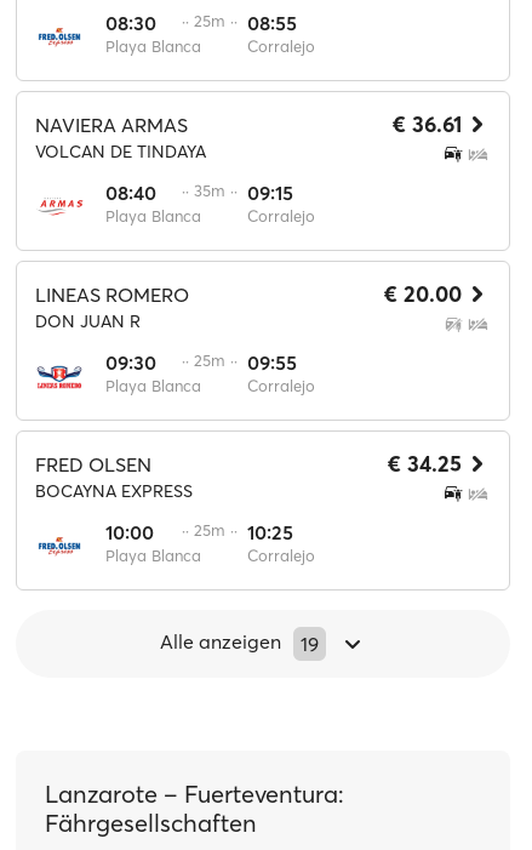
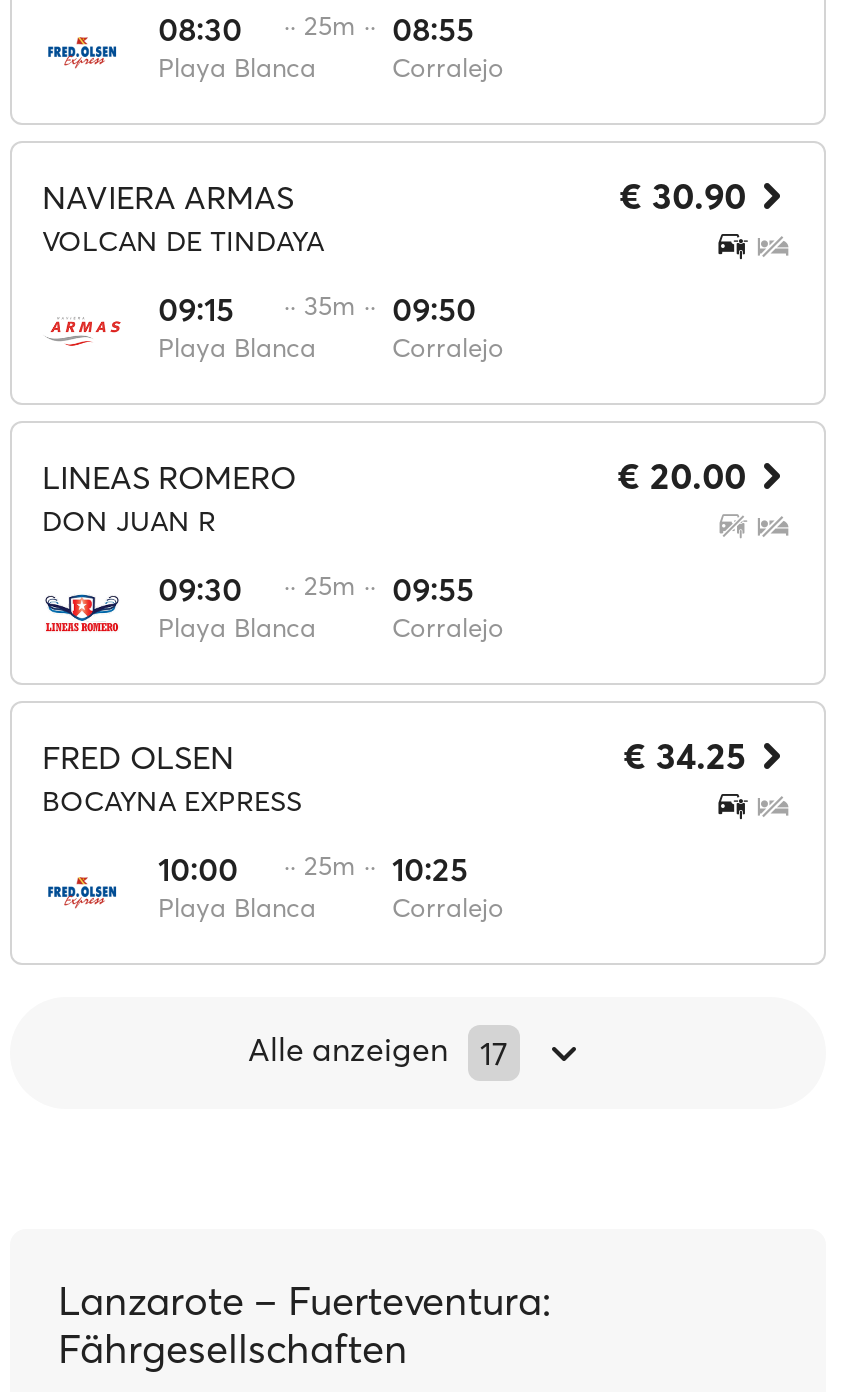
[393,110,462,138] € 36.61 -> [620,173,746,219] € 30.90
[105,181,156,205] 08:40 -> [158,289,234,329] 09:15
[182,181,293,205] ·· 35m ·· 09:15 -> [284,289,476,329] ·· 35m ·· 09:50
[159,629,318,656] Alle anzeigen 19 -> [248,1029,508,1073] Alle anzeigen 17

